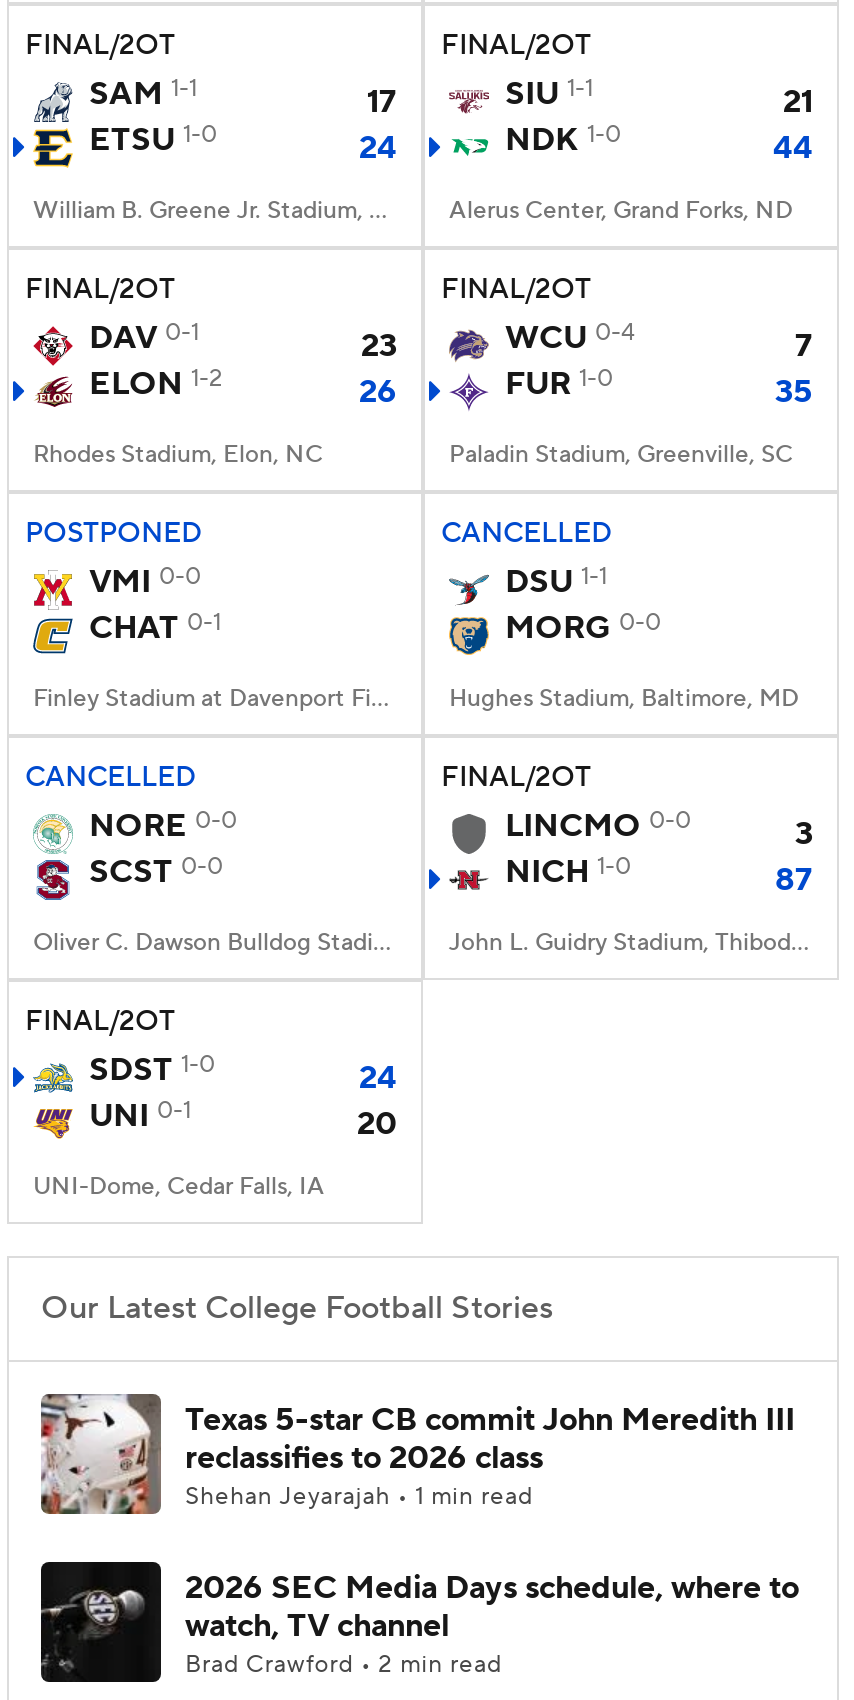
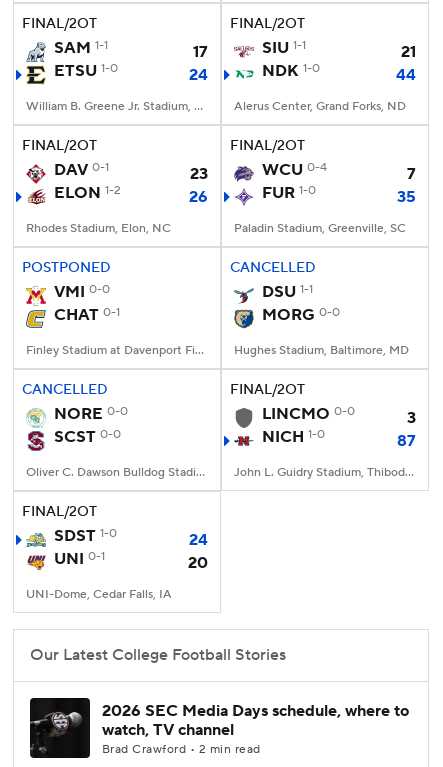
[39,1392,795,1516] [image] | Texas 5-star CB commit John Meredith III | reclassifies to 2026 class | Shehan Jeyarajah • 1 min read -> none

